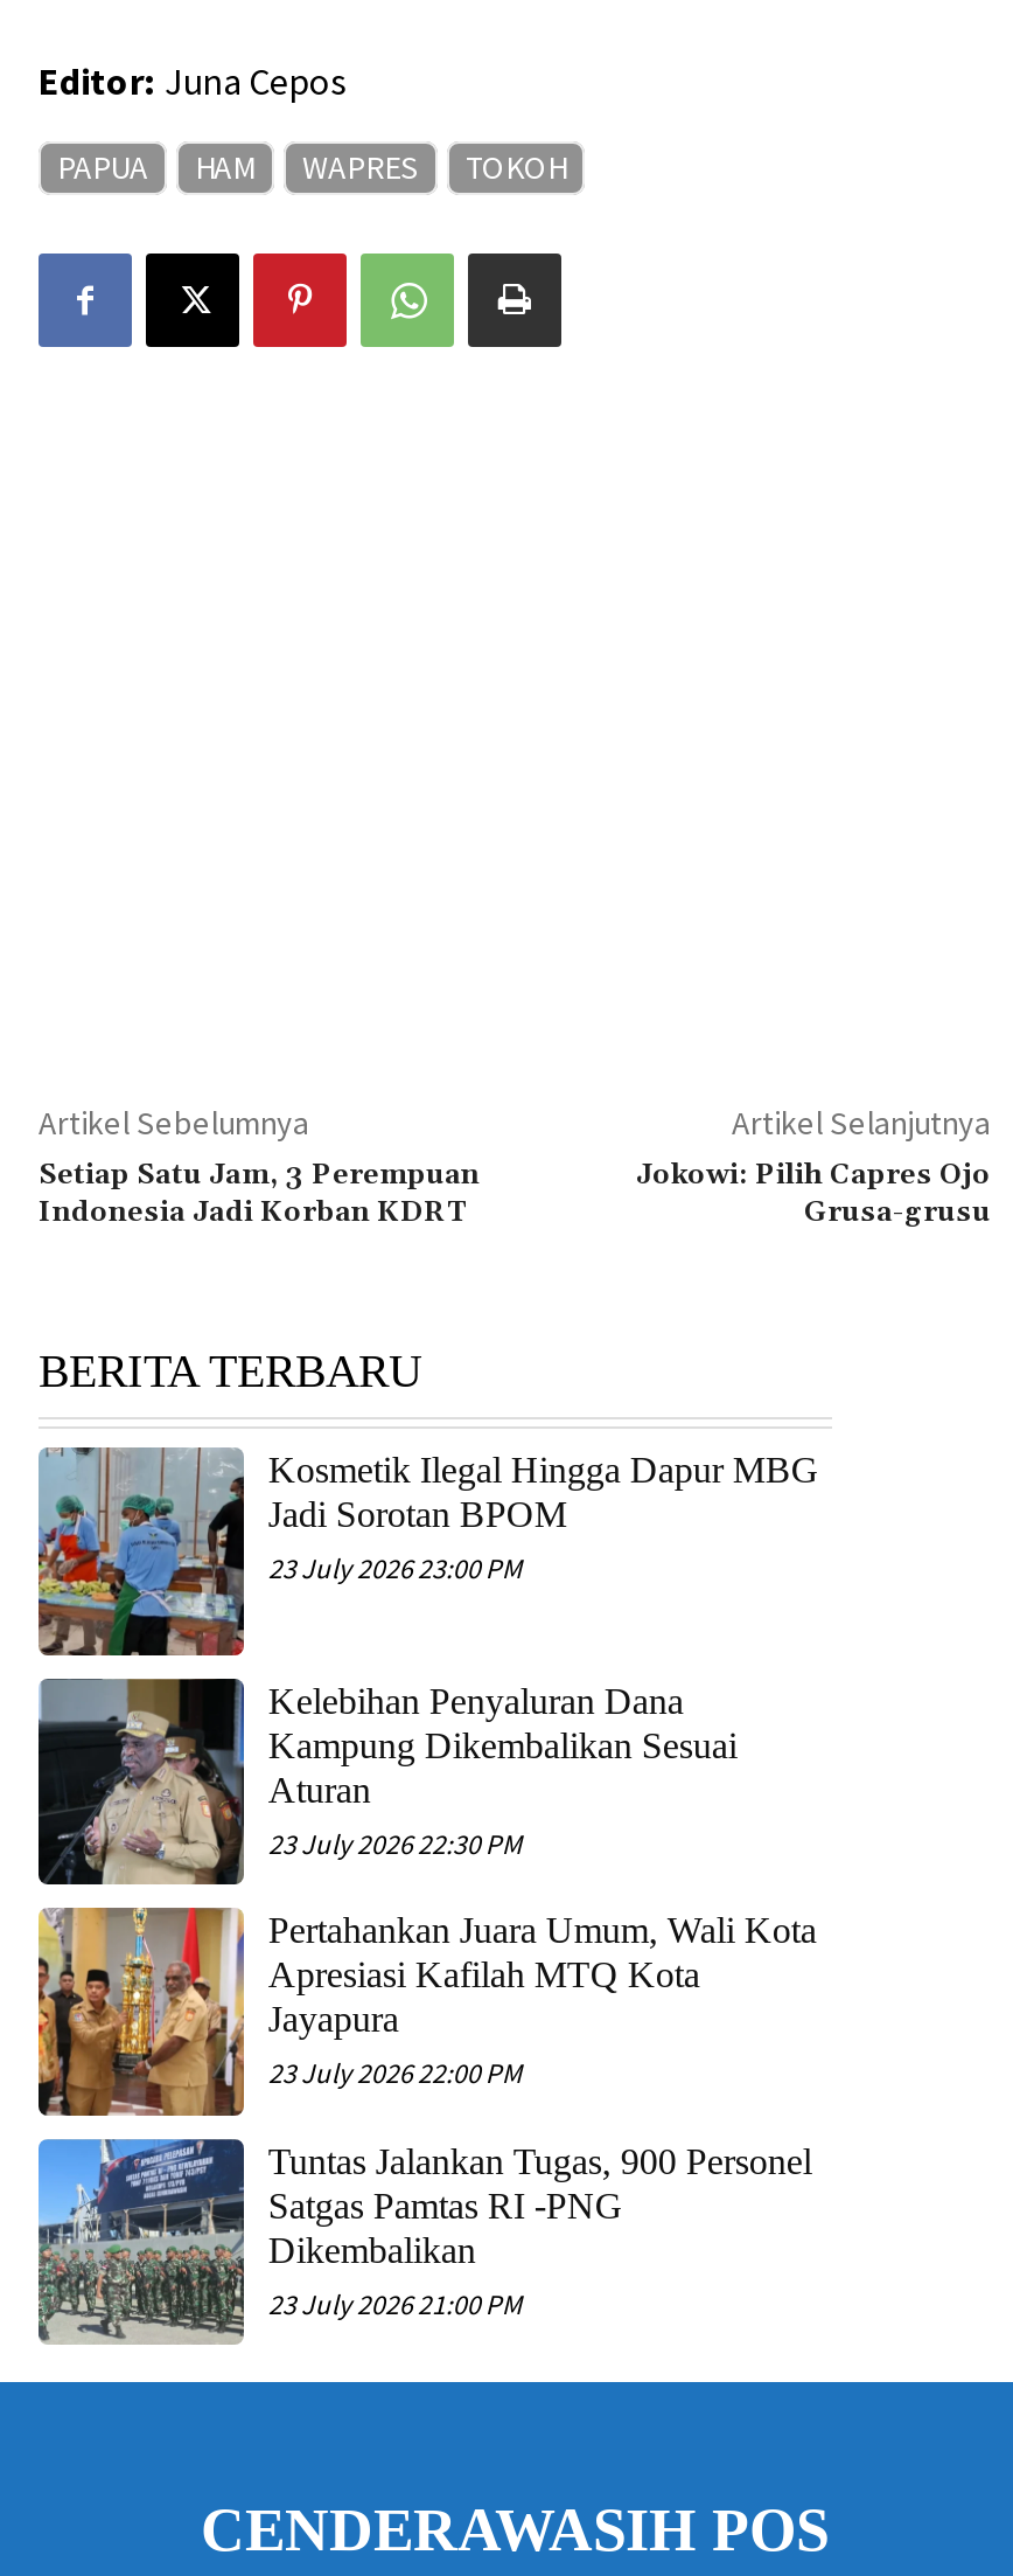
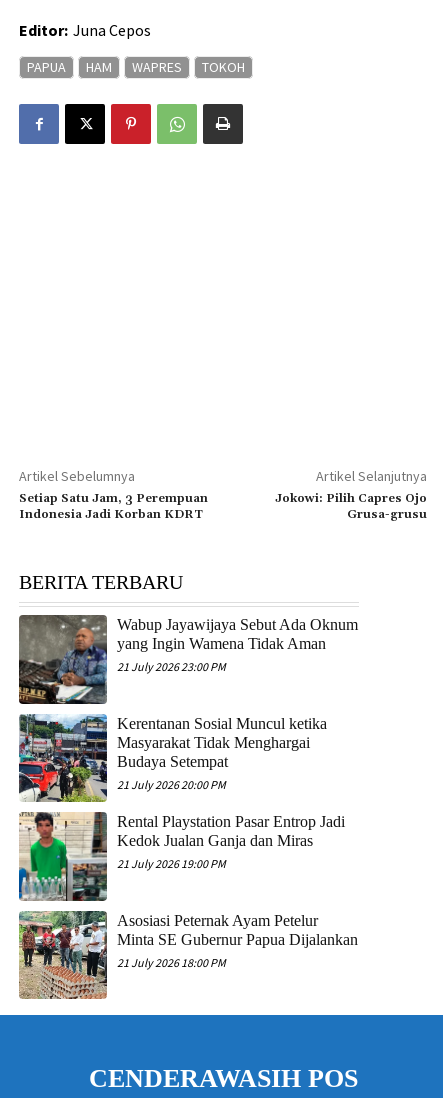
[36,1447,819,1658] [image] | Kosmetik Ilegal Hingga Dapur MBG | Jadi Sorotan BPOM | 23 July 2026 23:00 PM -> [18,615,358,705] [image] | Wabup Jayawijaya Sebut Ada Oknum | yang Ingin Wamena Tidak Aman | 21 July 2026 23:00 PM
[36,1676,737,1887] [image] | Kelebihan Penyaluran Dana | Kampung Dikembalikan Sesuai | Aturan | 23 July 2026 22:30 PM -> [18,714,327,803] [image] | Kerentanan Sosial Muncul ketika | Masyarakat Tidak Menghargai | Budaya Setempat | 21 July 2026 20:00 PM
[36,1905,817,2118] [image] | Pertahankan Juara Umum, Wali Kota | Apresiasi Kafilah MTQ Kota | Jayapura | 23 July 2026 22:00 PM -> [18,811,345,902] [image] | Rental Playstation Pasar Entrop Jadi | Kedok Jualan Ganja dan Miras | 21 July 2026 19:00 PM
[36,2137,812,2345] [image] | Tuntas Jalankan Tugas, 900 Personel | Satgas Pamtas RI -PNG | Dikembalikan | 23 July 2026 21:00 PM -> [18,910,358,999] [image] | Asosiasi Peternak Ayam Petelur | Minta SE Gubernur Papua Dijalankan | 21 July 2026 18:00 PM

